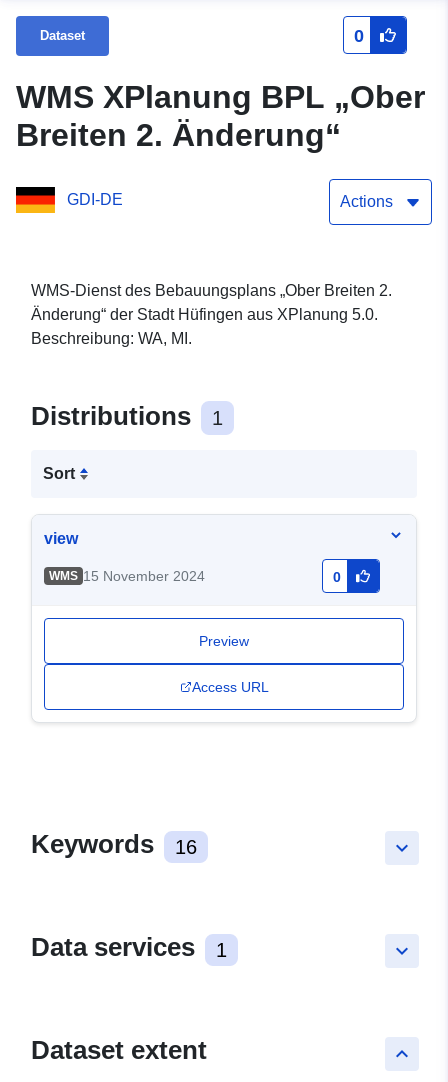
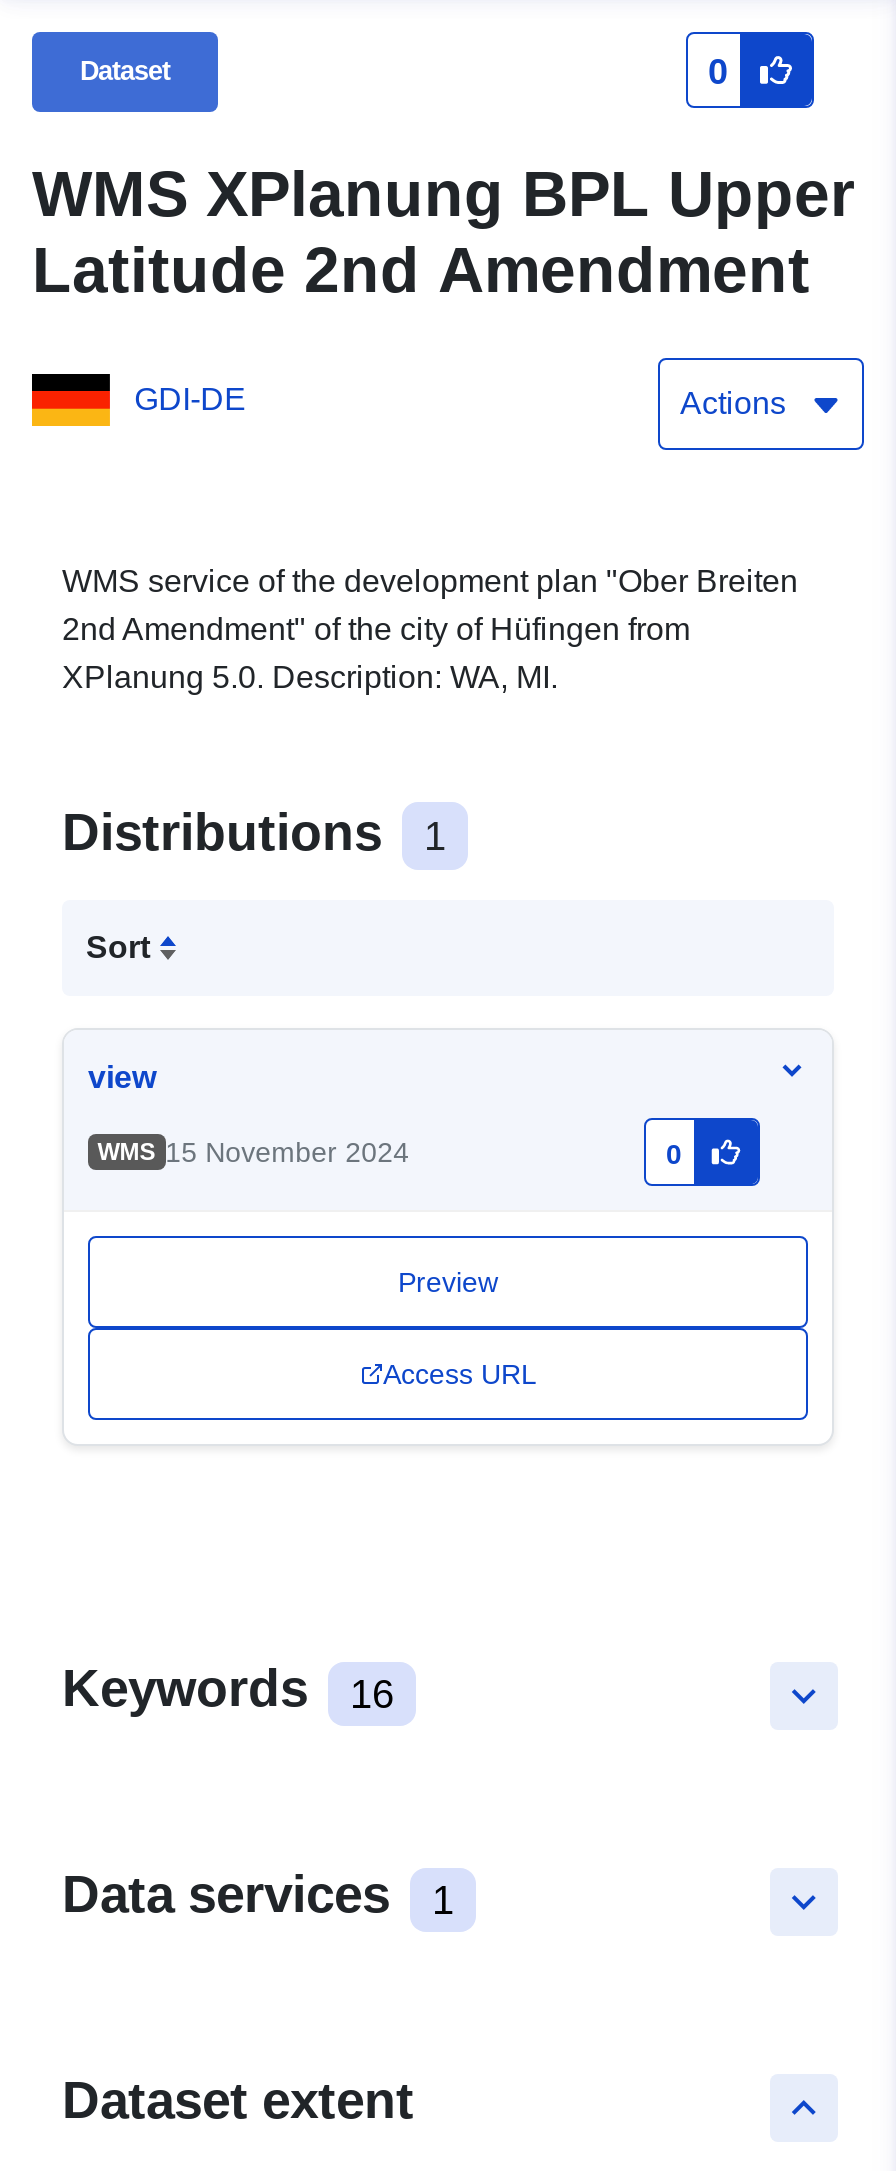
[16,79,425,153] WMS XPlanung BPL „Ober | Breiten 2. Änderung“ -> [32,159,854,307] WMS XPlanung BPL Upper | Latitude 2nd Amendment
[31,282,392,347] WMS-Dienst des Bebauungsplans „Ober Breiten 2. | Änderung“ der Stadt Hüfingen aus XPlanung 5.0. | Beschreibung: WA, MI. -> [62,565,798,695] WMS service of the development plan "Ober Breiten | 2nd Amendment" of the city of Hüfingen from | XPlanung 5.0. Description: WA, MI.

